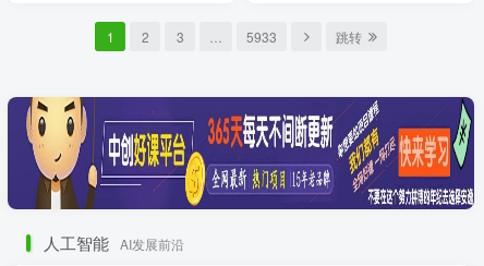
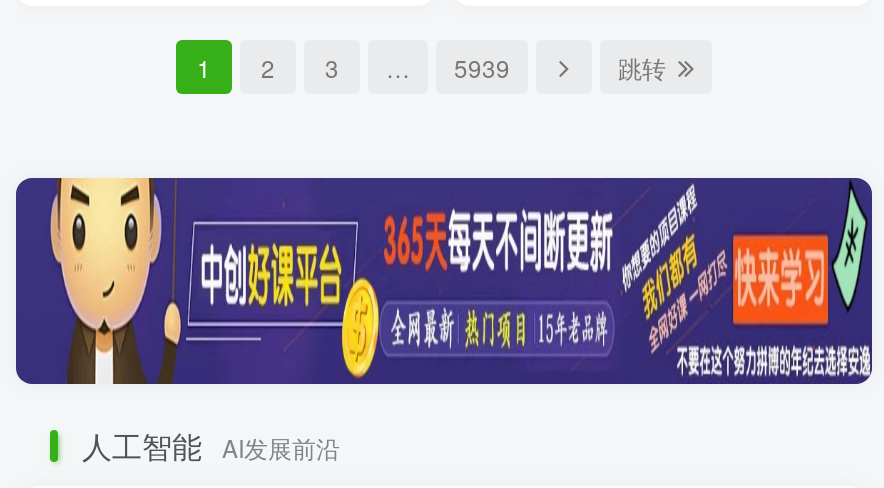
[246,28,277,46] 5933 -> [454,51,510,85] 5939

